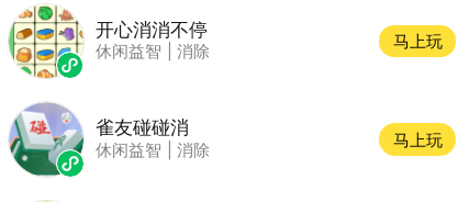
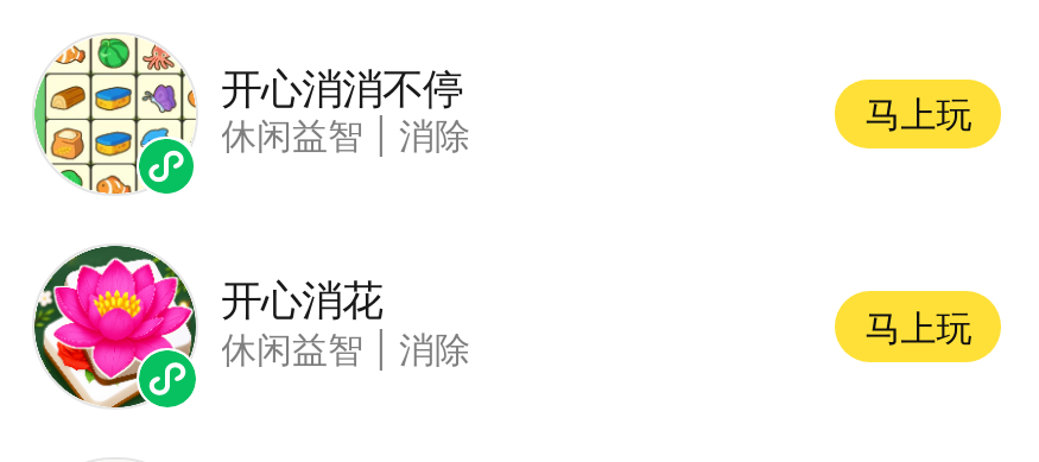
[9,102,188,177] [image] | 雀友碰碰消 -> [32,243,382,410] [image] | 开心消花

